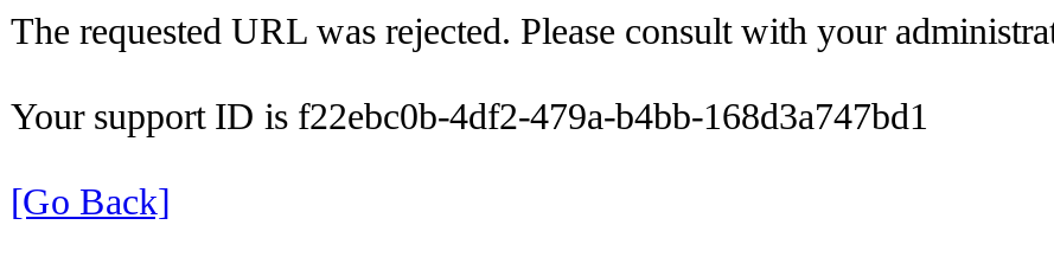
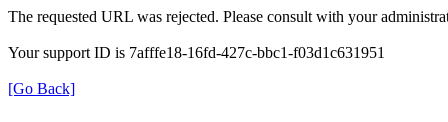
[11,96,928,136] Your support ID is f22ebc0b-4df2-479a-b4bb-168d3a747bd1 -> [8,44,385,61] Your support ID is 7afffe18-16fd-427c-bbc1-f03d1c631951

